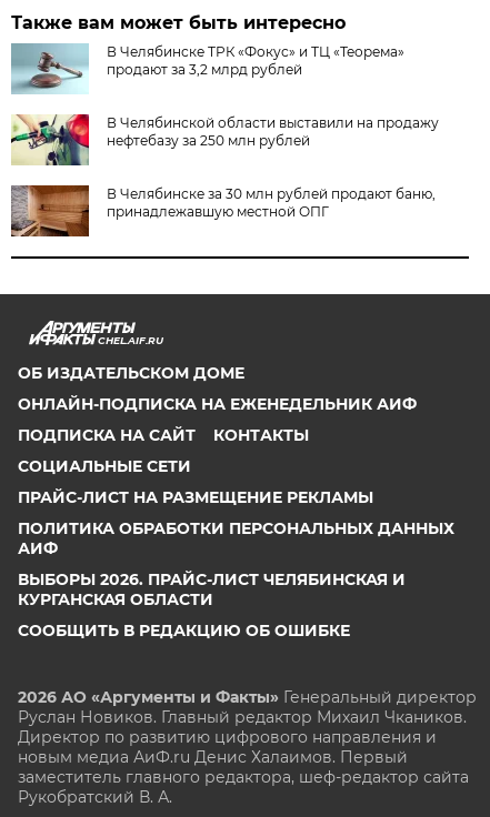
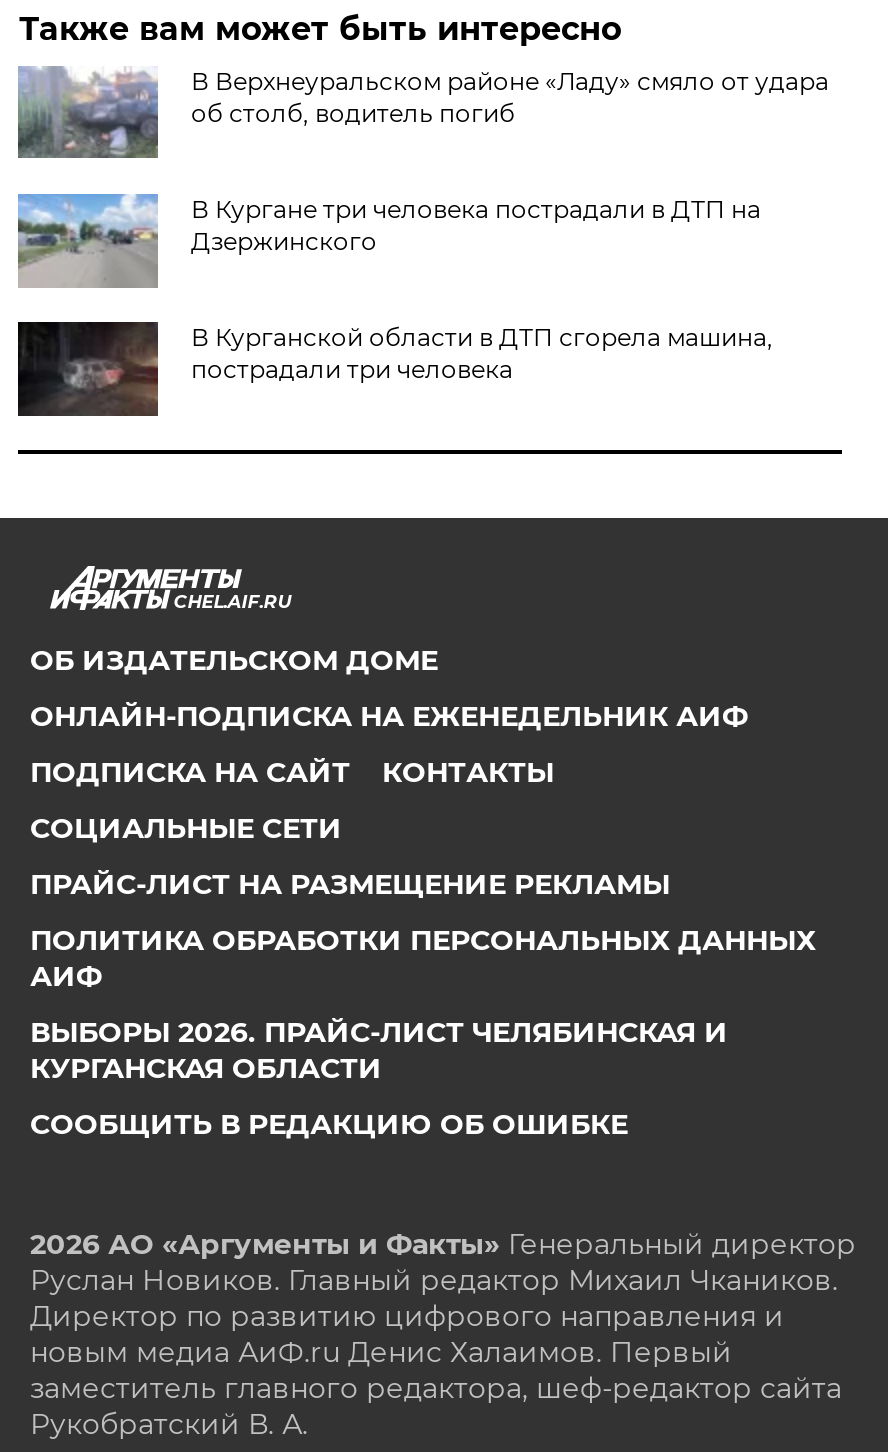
[11,42,405,94] [image] | В Челябинске ТРК «Фокус» и ТЦ «Теорема» | продают за 3,2 млрд рублей -> [16,66,829,160] [image] | В Верхнеуральском районе «Ладу» смяло от удара | об столб, водитель погиб
[11,113,439,167] [image] | В Челябинской области выставили на продажу | нефтебазу за 250 млн рублей -> [16,192,761,288] [image] | В Кургане три человека пострадали в ДТП на | Дзержинского
[10,184,436,238] [image] | В Челябинске за 30 млн рублей продают баню, | принадлежавшую местной ОПГ -> [16,320,773,418] [image] | В Курганской области в ДТП сгорела машина, | пострадали три человека

